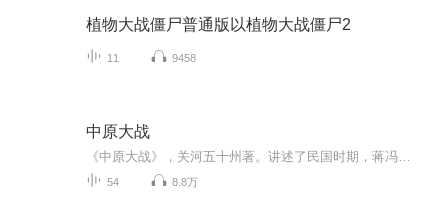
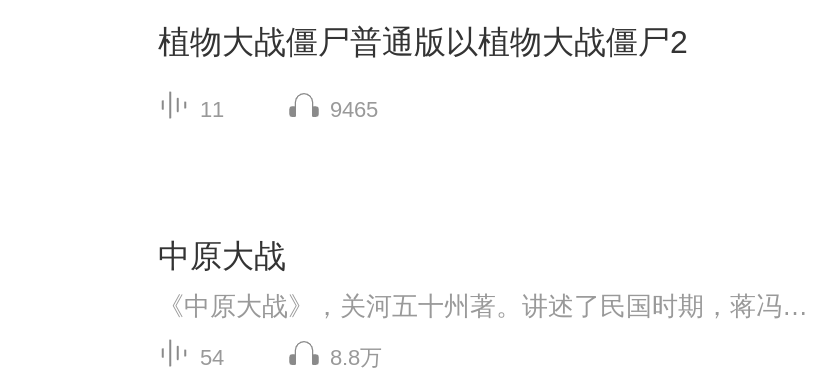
[172,52,196,64] 9458 -> [330,97,378,121] 9465

